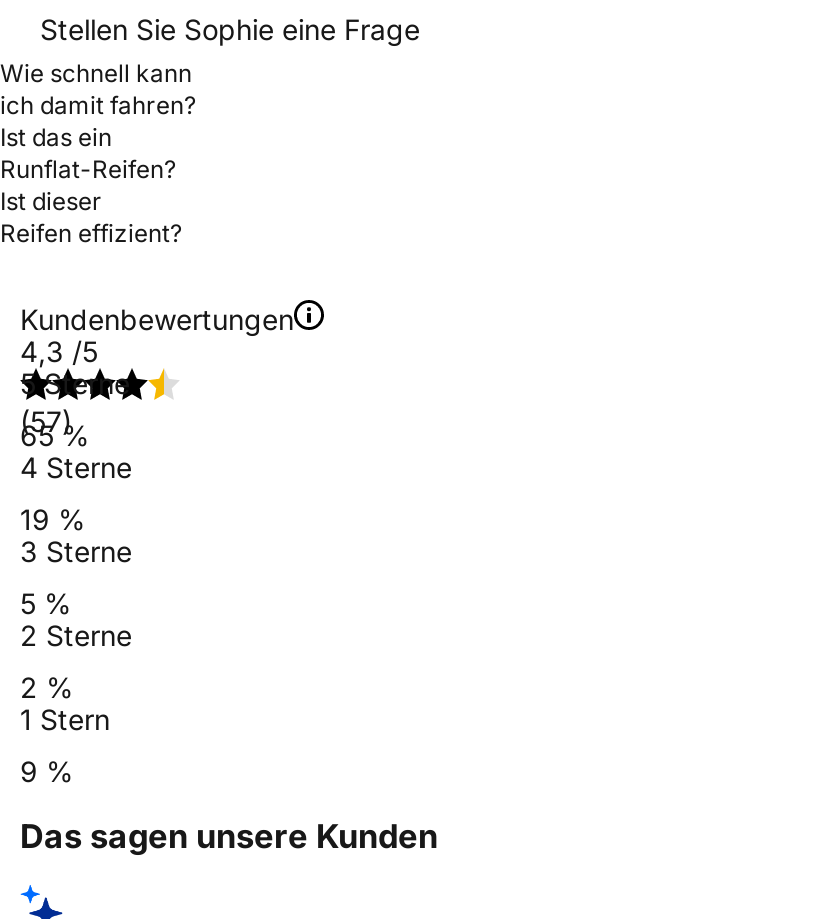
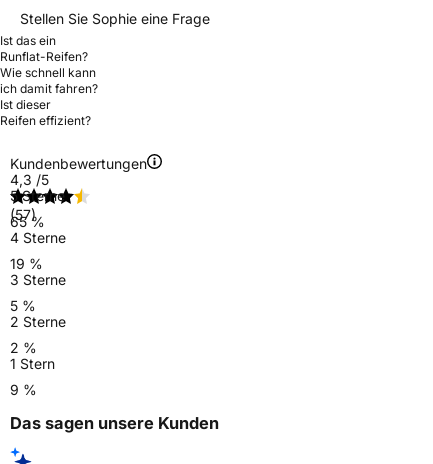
moved [0,58,196,120] -> [0,65,98,96]: Wie schnell kann | ich damit fahren?
moved [0,122,176,184] -> [0,33,88,64]: Ist das ein | Runflat-Reifen?

